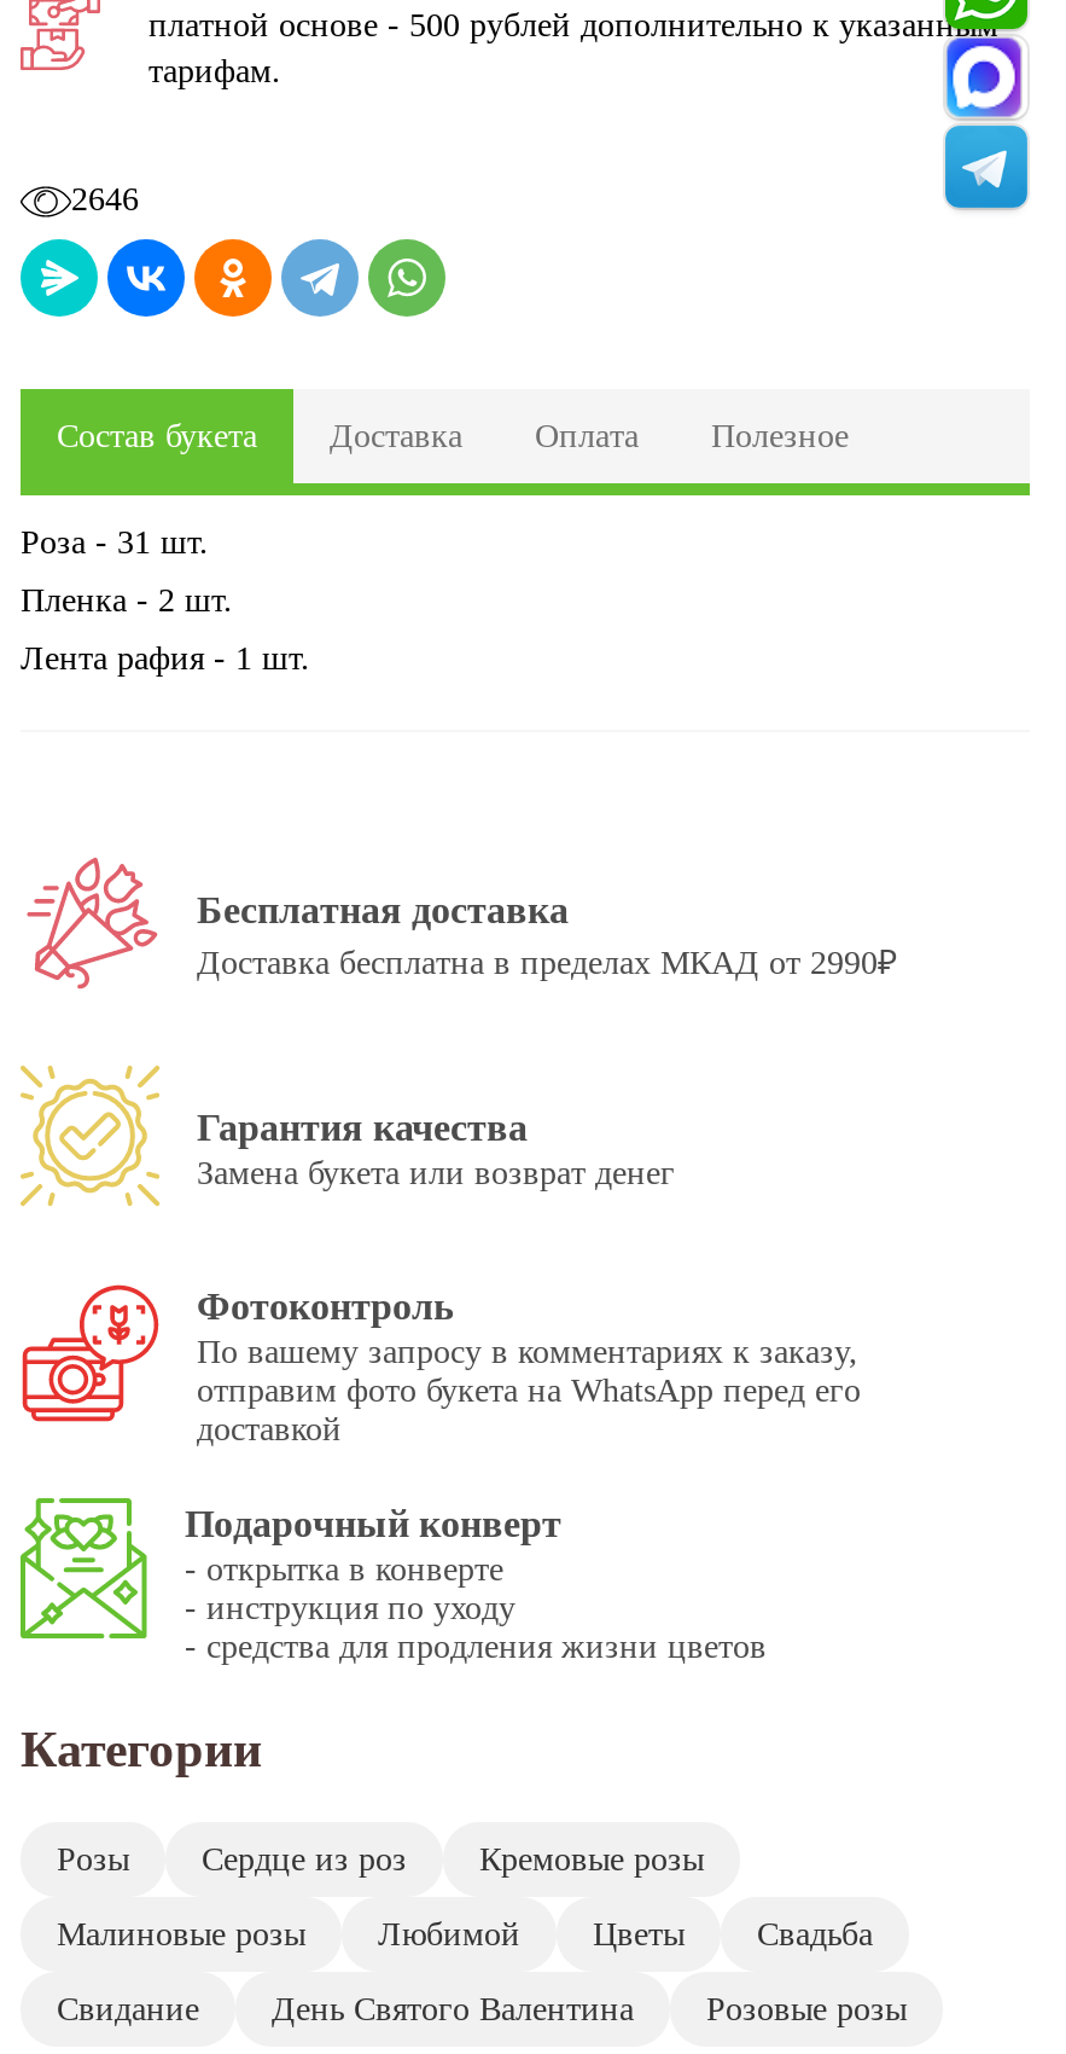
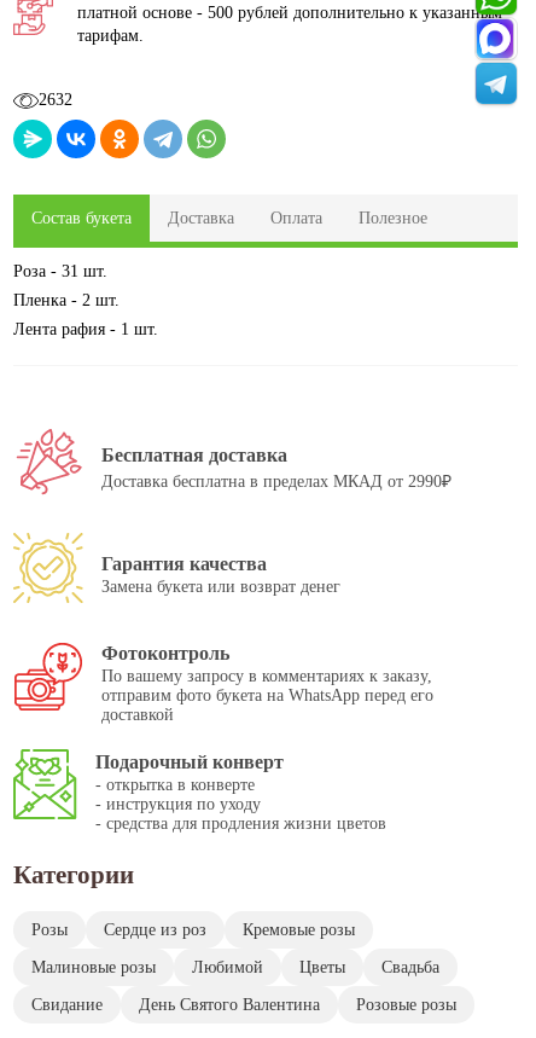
[71,182,139,218] 2646 -> [39,91,72,109] 2632

